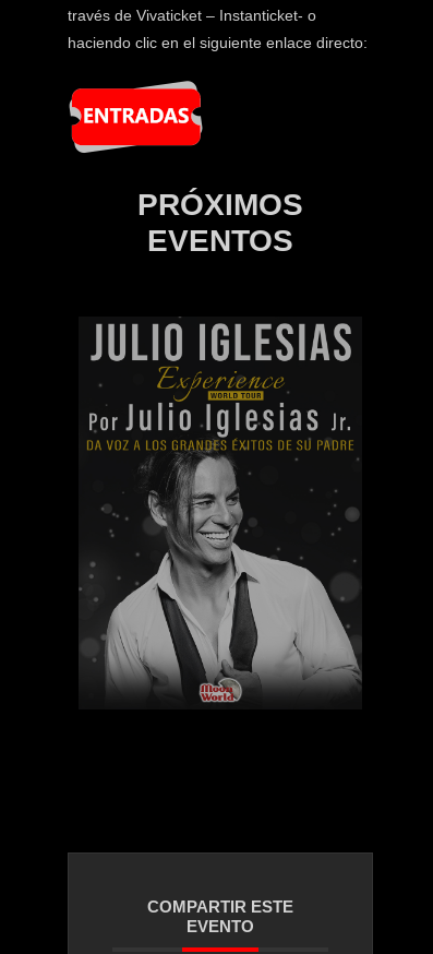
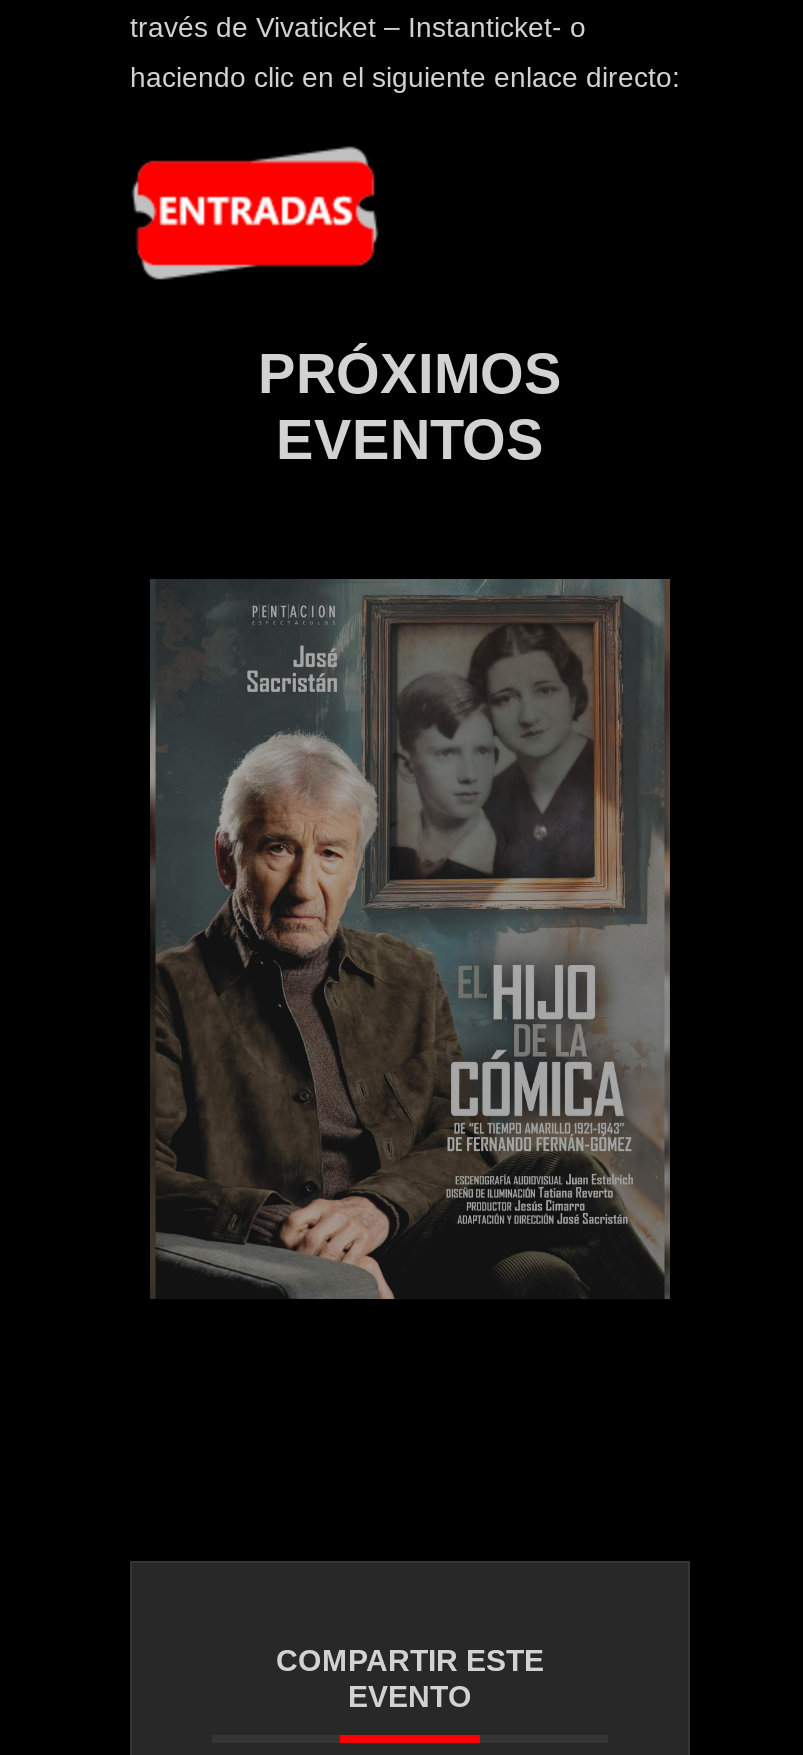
[79,318,362,709] [image] -> [148,579,672,1301] [image]

